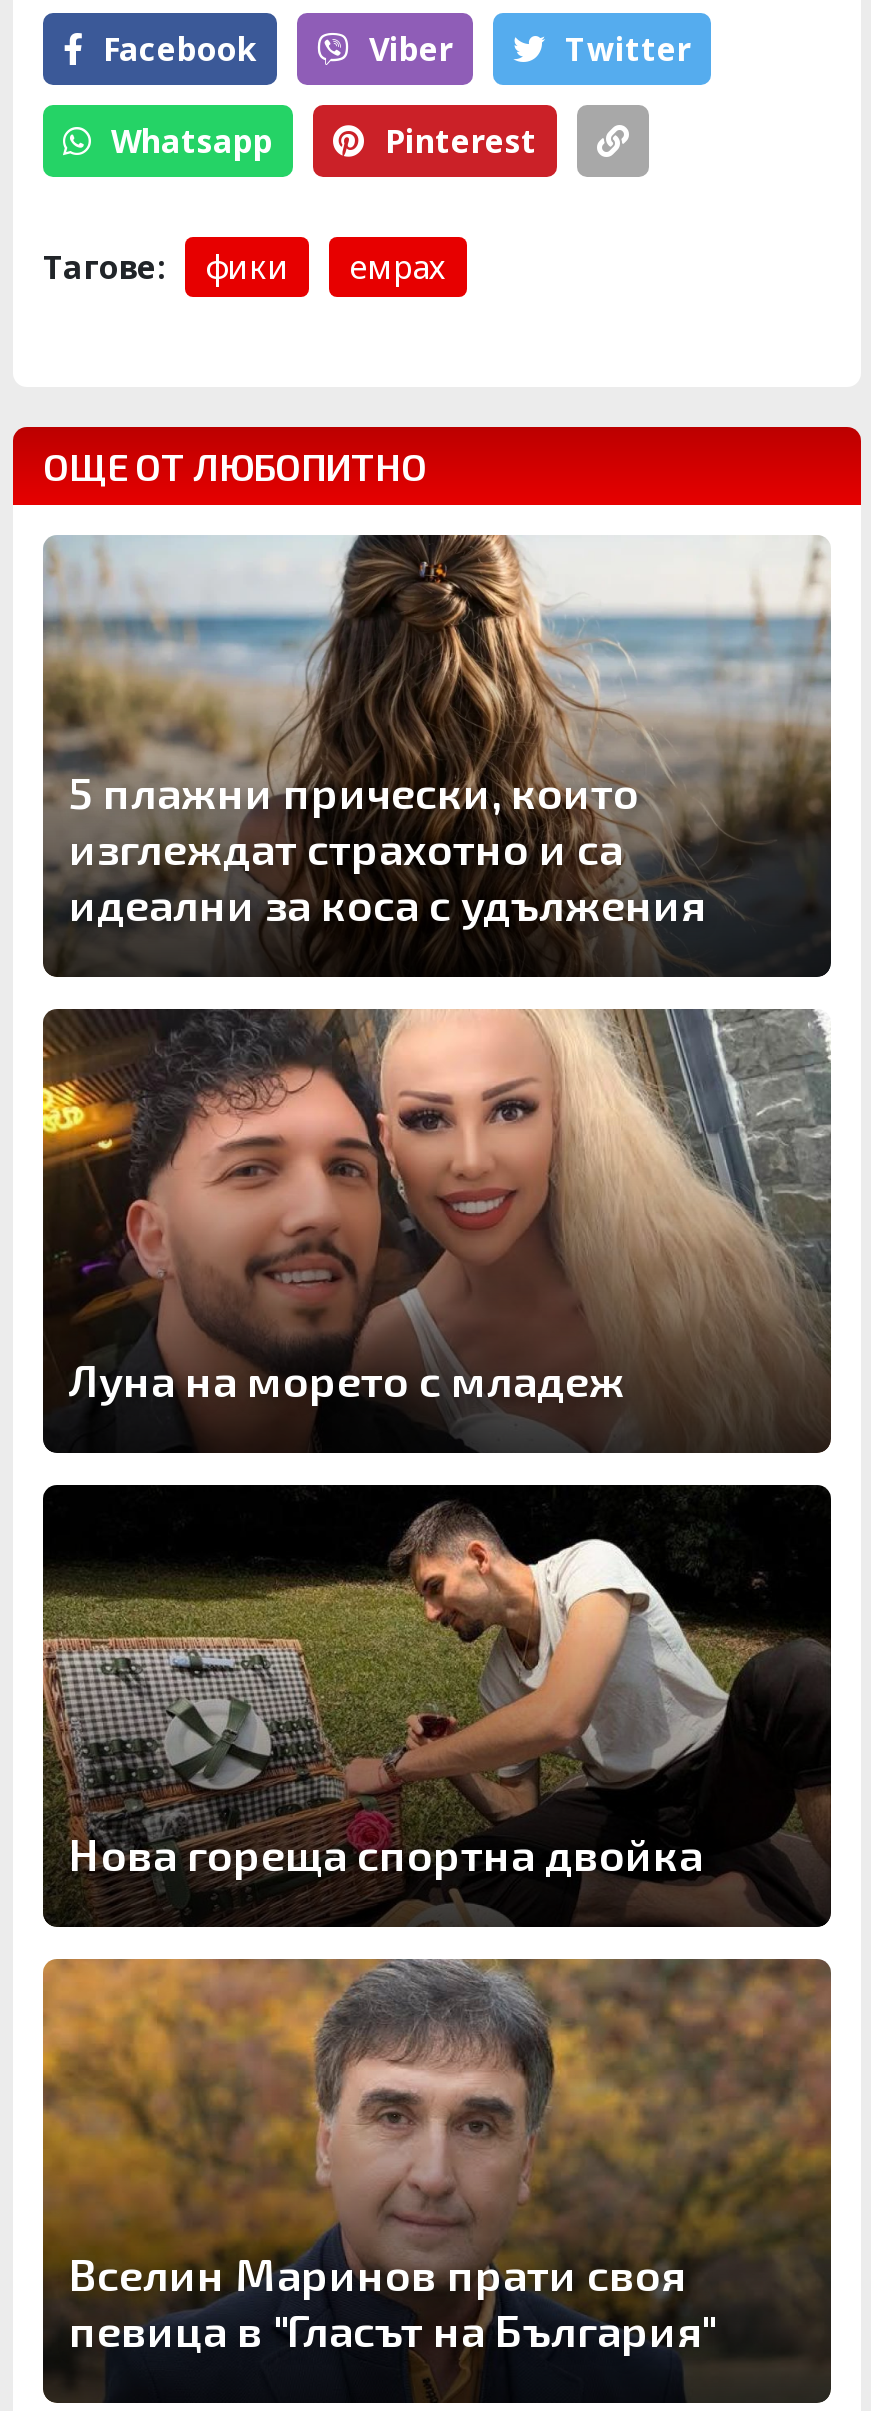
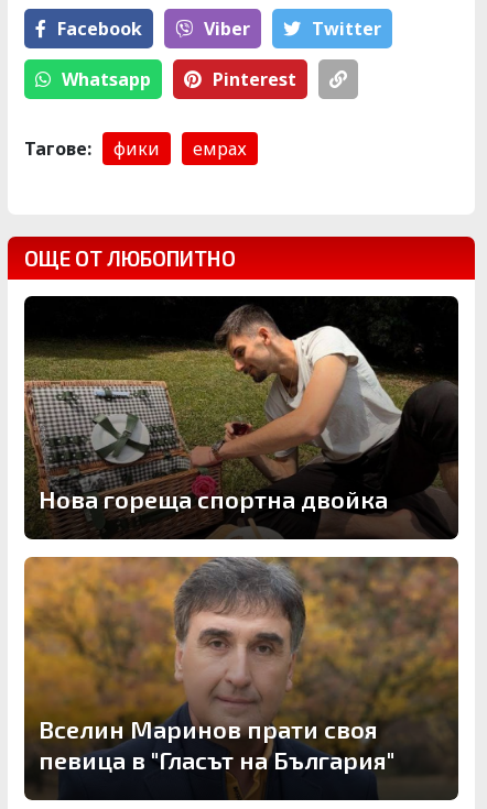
[41,533,833,977] [image] | 5 плажни прически, които | изглеждат страхотно и са | идеални за коса с удължения -> none
[41,1007,831,1451] [image] | Луна на морето с младеж -> none

